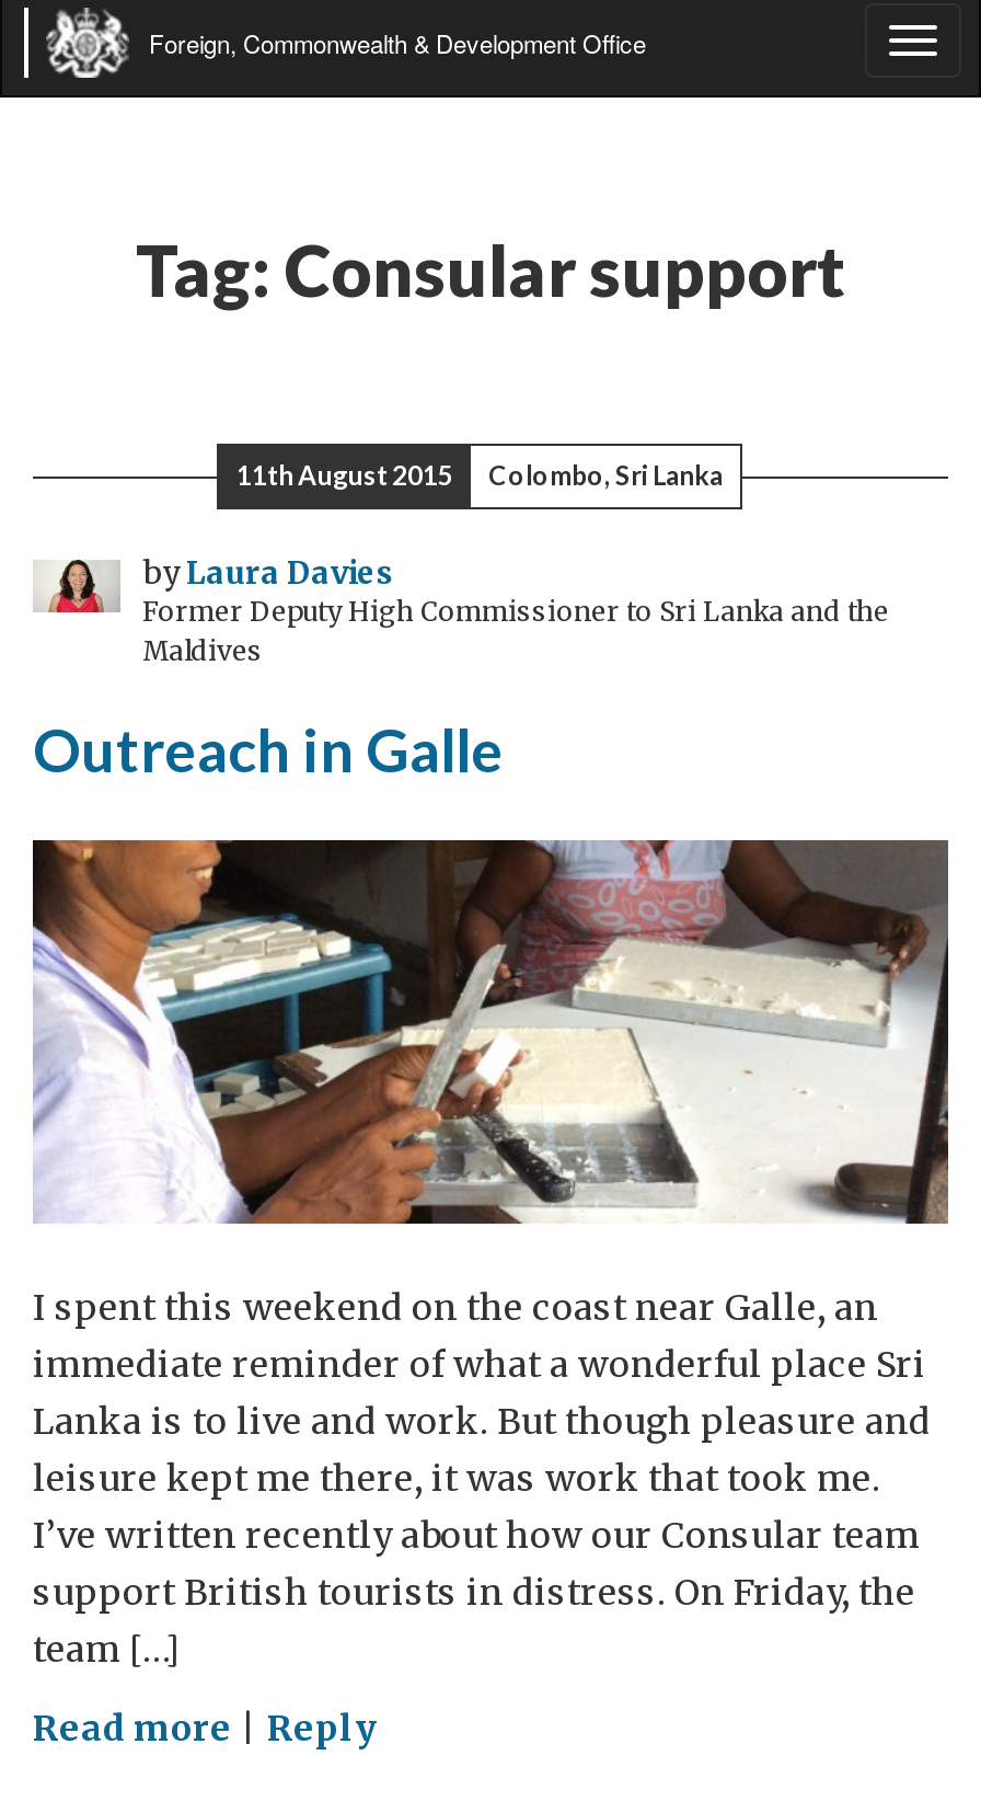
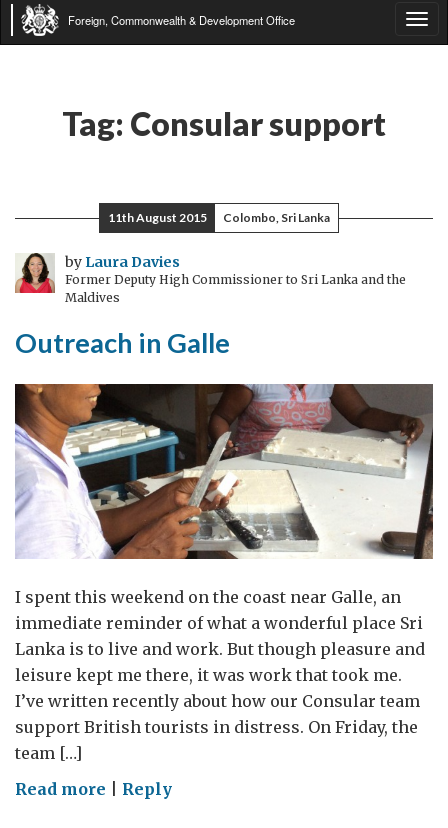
[33,553,120,641] [image] -> [14,252,56,294] [image]

